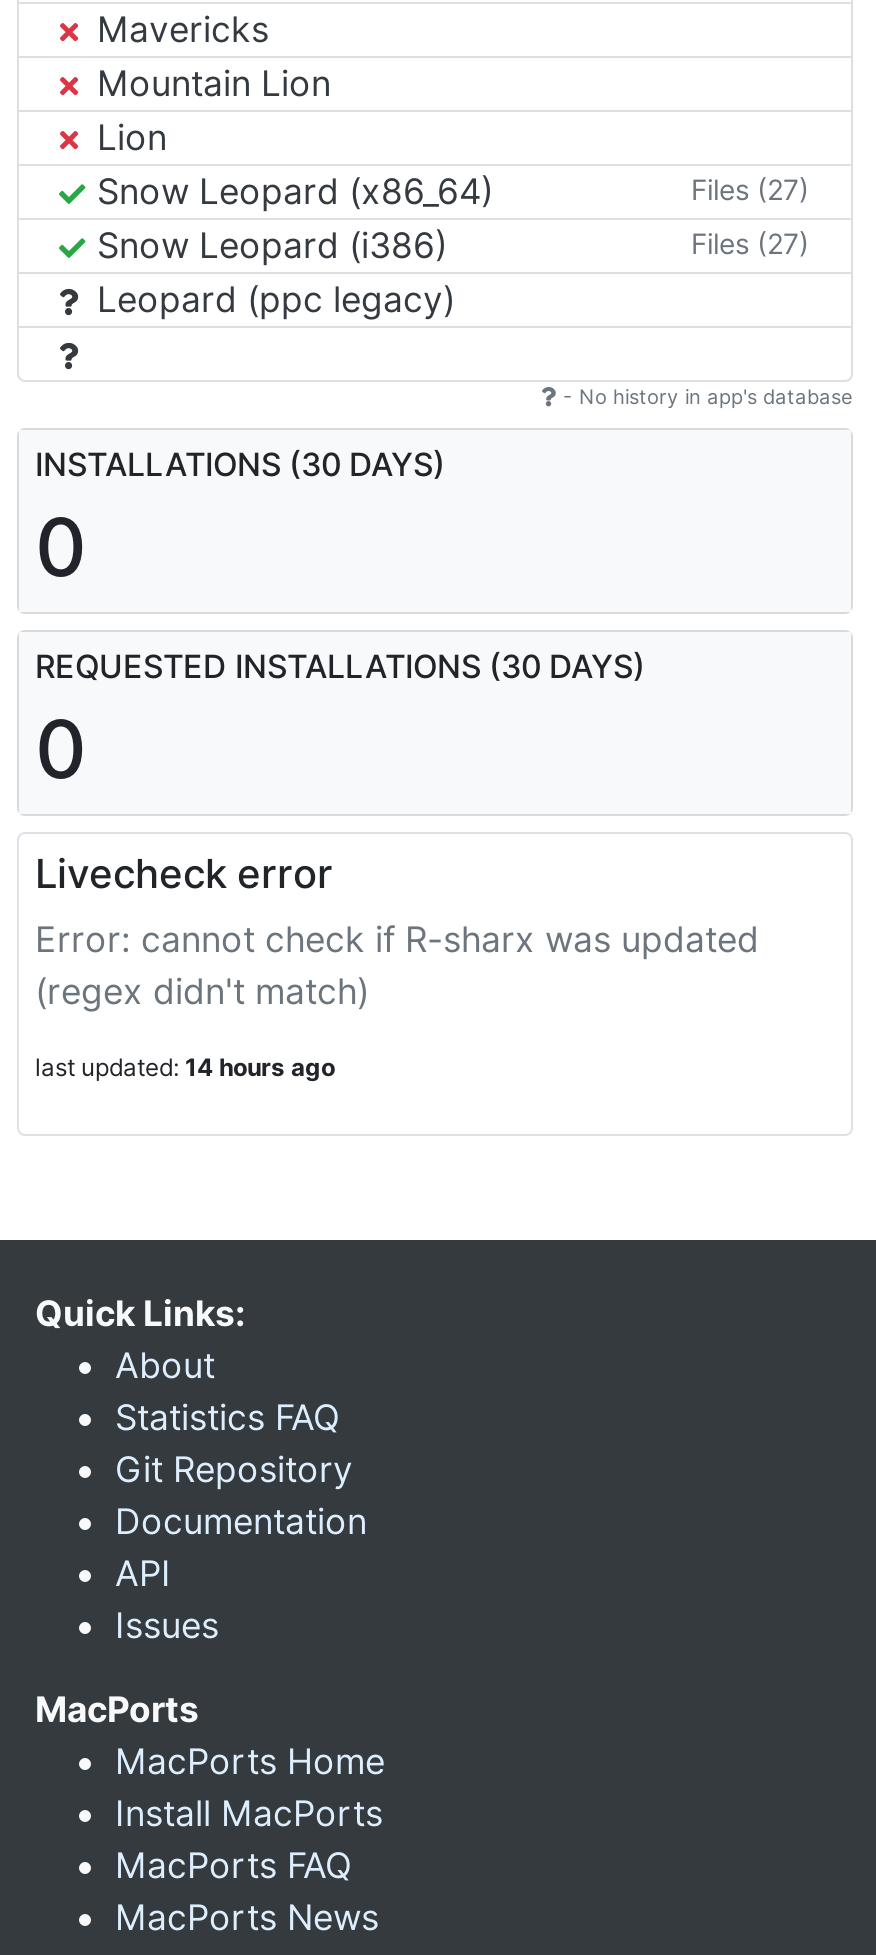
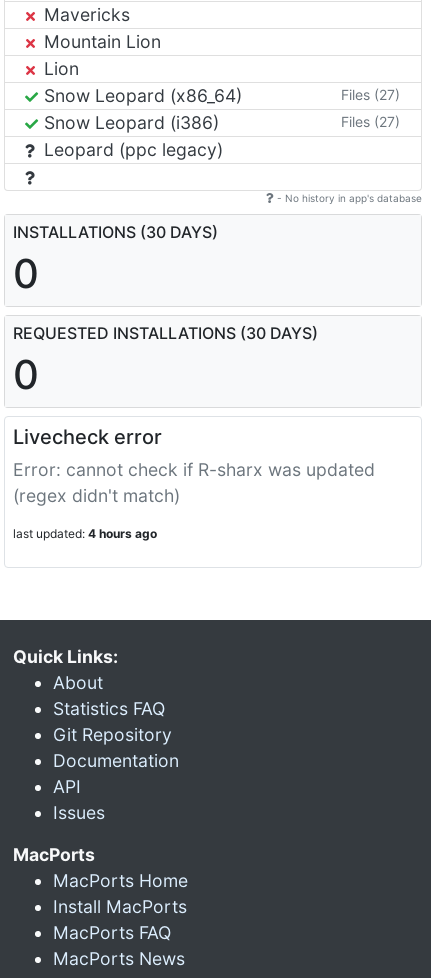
[35,1051,335,1081] last updated: 14 hours ago -> [13,526,157,541] last updated: 4 hours ago

